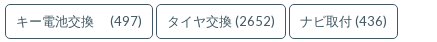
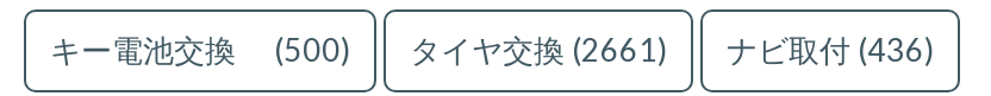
[16,13,142,29] キー電池交換(497) -> [50,30,350,68] キー電池交換(500)
[167,13,275,29] タイヤ交換(2652) -> [410,30,667,68] タイヤ交換(2661)

